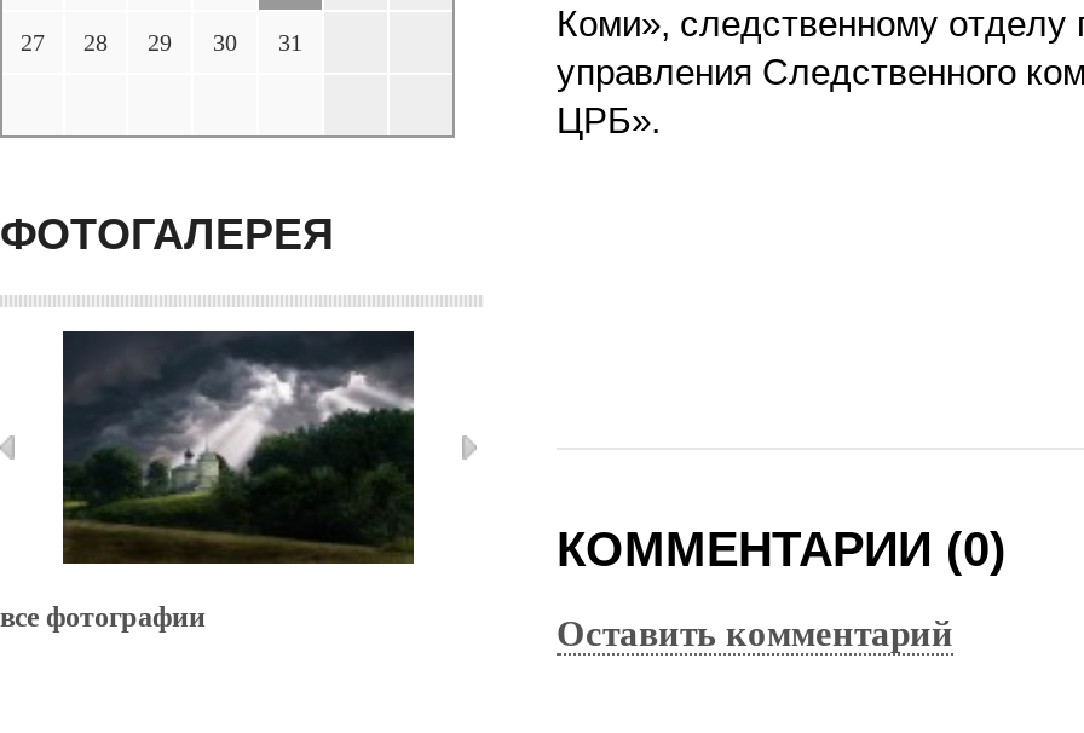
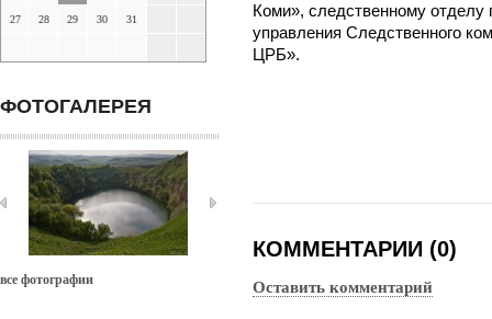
[63,329,414,564] [image] -> [29,150,188,255] [image]

